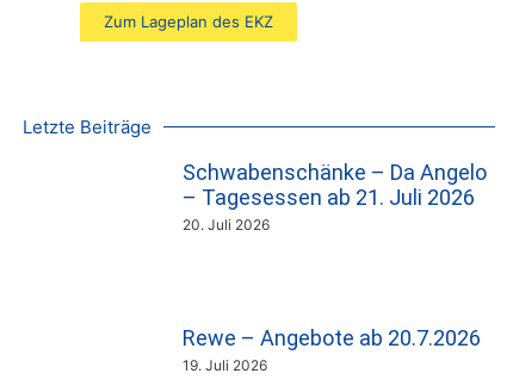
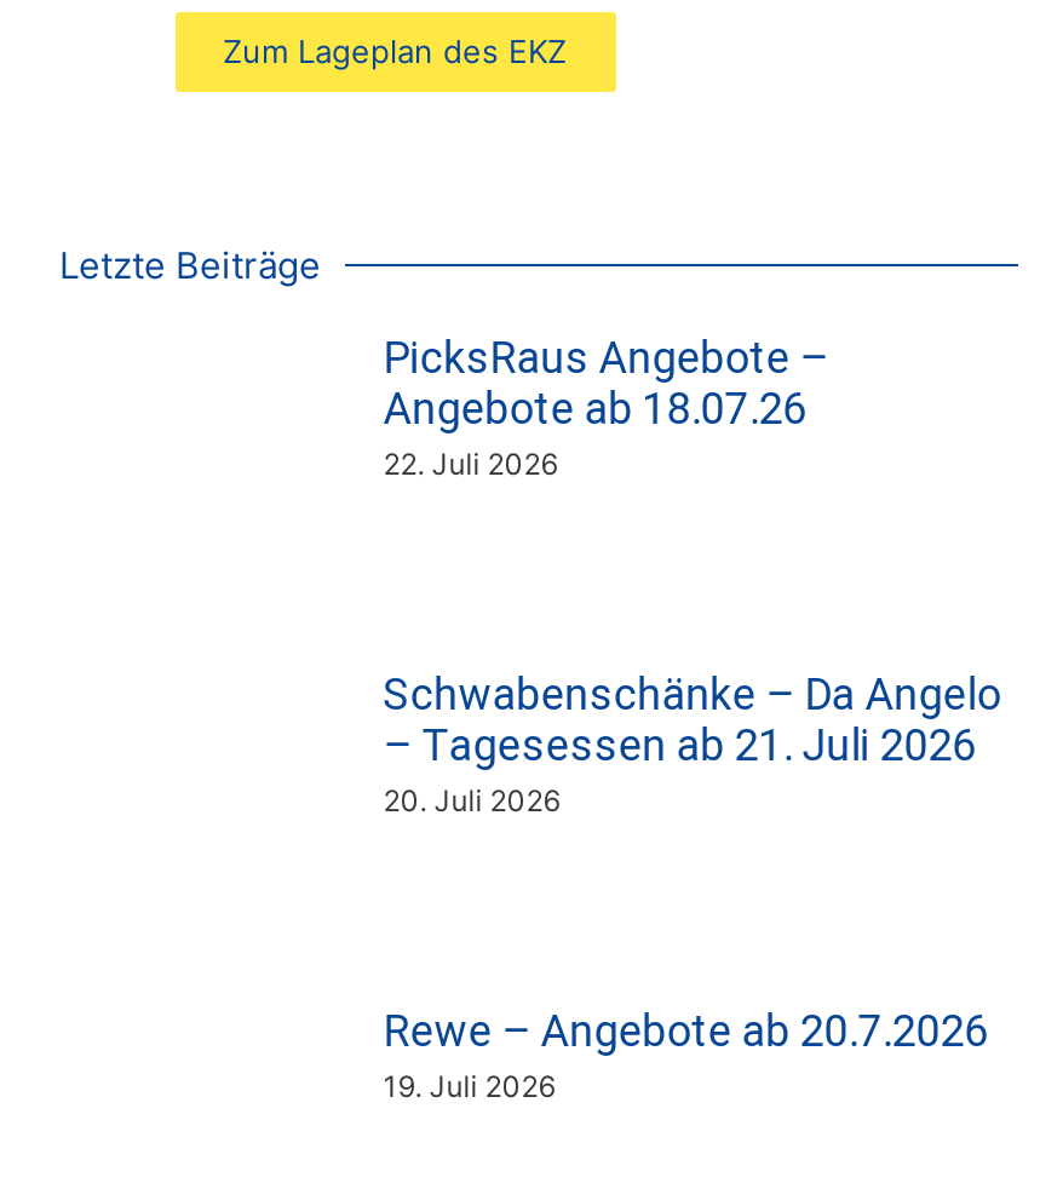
none -> [383,332,829,482] PicksRaus Angebote – | Angebote ab 18.07.26 | 22. Juli 2026

